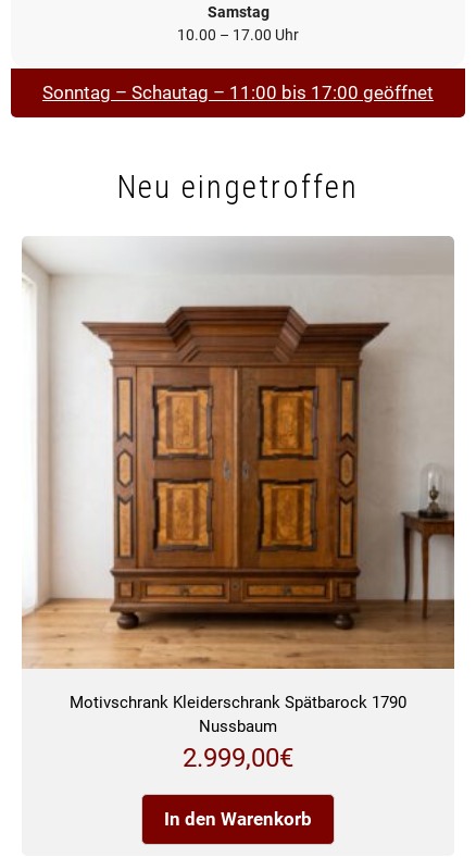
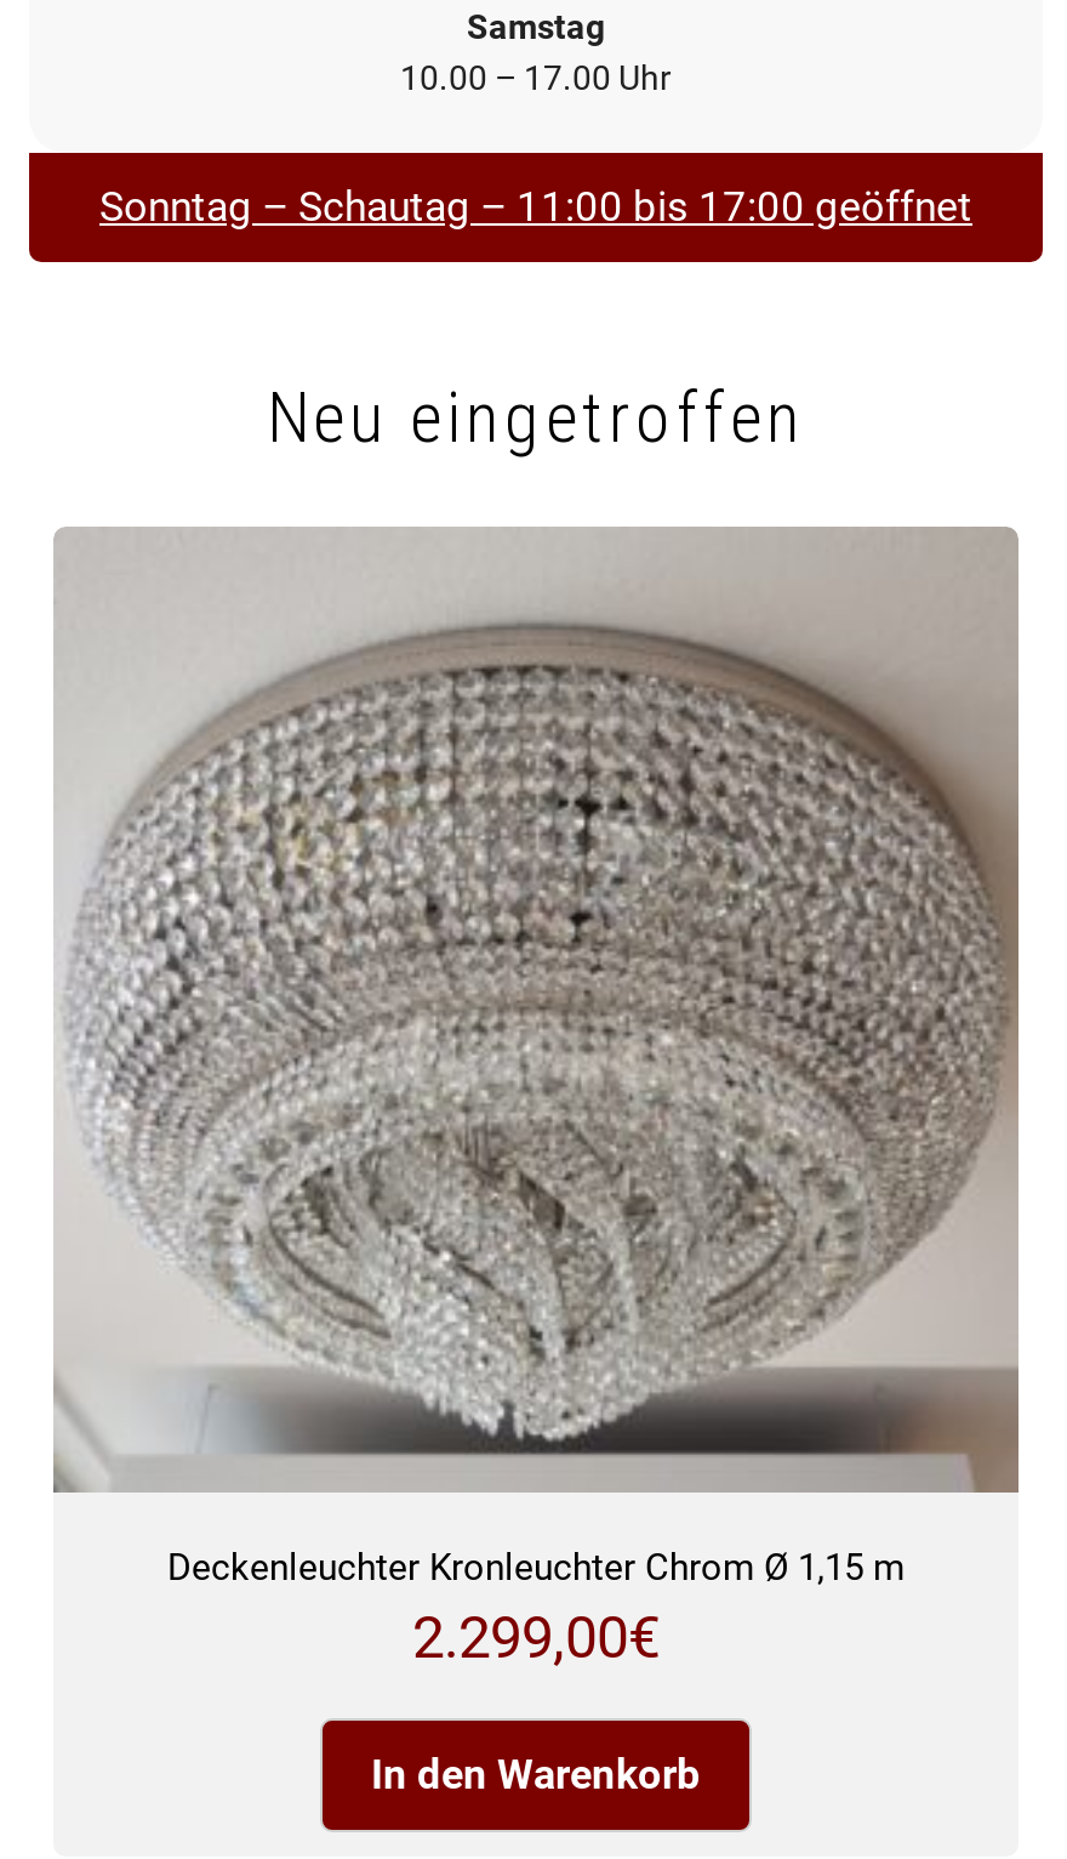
[23,238,454,773] [image] | Motivschrank Kleiderschrank Spätbarock 1790 | Nussbaum | 2.999,00€ -> [53,529,1018,1672] [image] | Deckenleuchter Kronleuchter Chrom Ø 1,15 m | 2.299,00€

